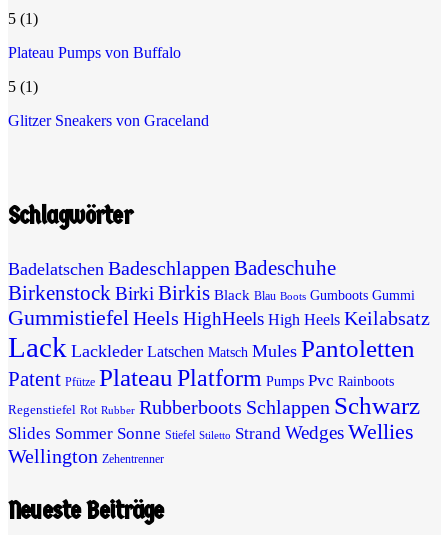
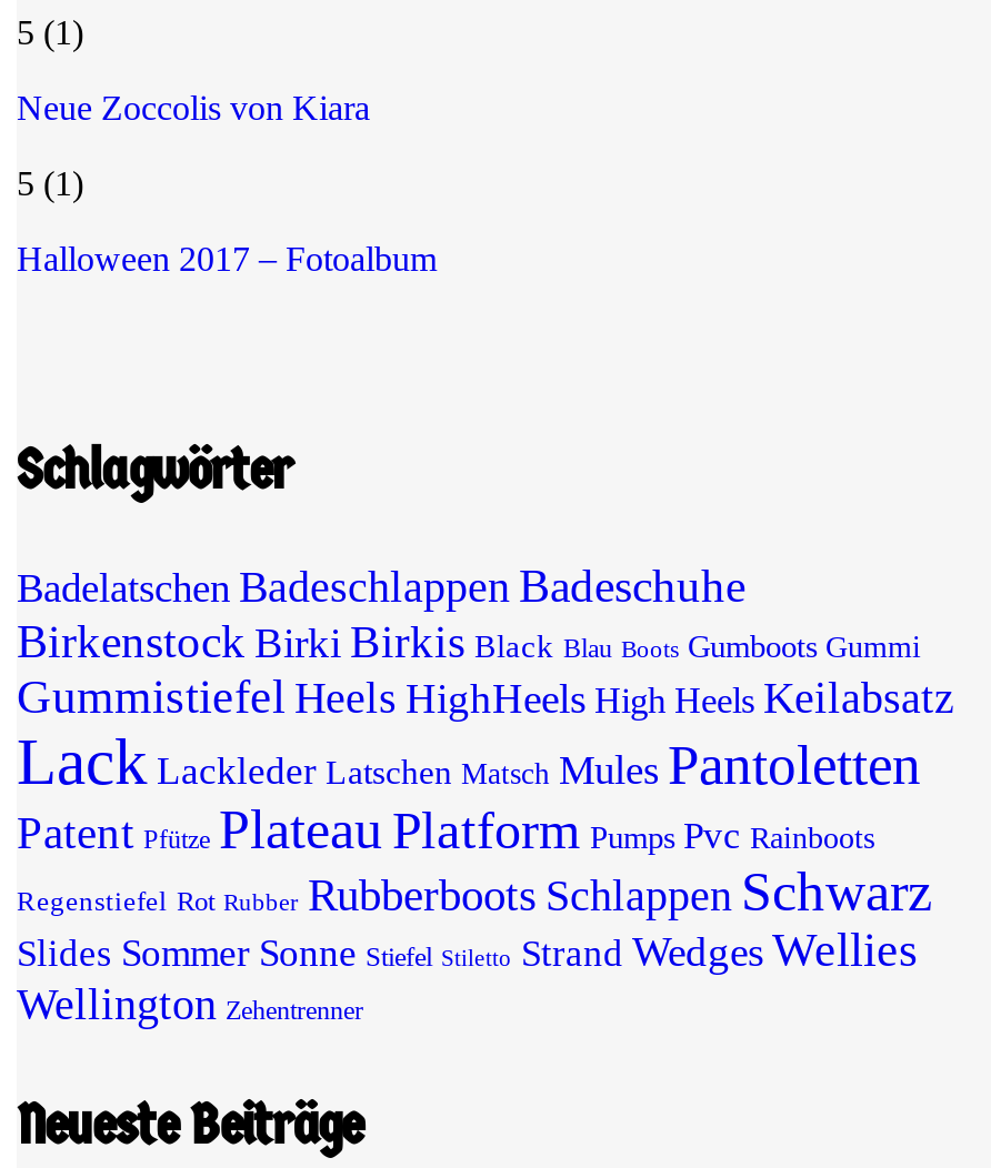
[8,44,181,61] Plateau Pumps von Buffalo -> [17,89,370,127] Neue Zoccolis von Kiara
[8,112,209,129] Glitzer Sneakers von Graceland -> [17,240,437,278] Halloween 2017 – Fotoalbum

